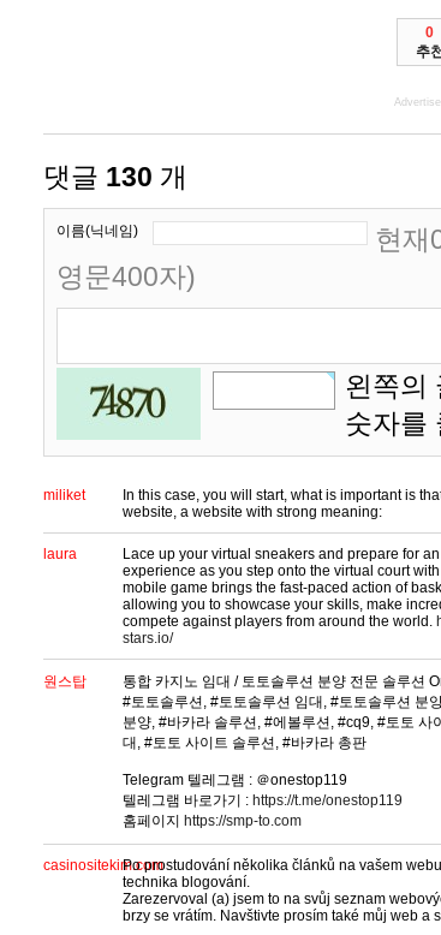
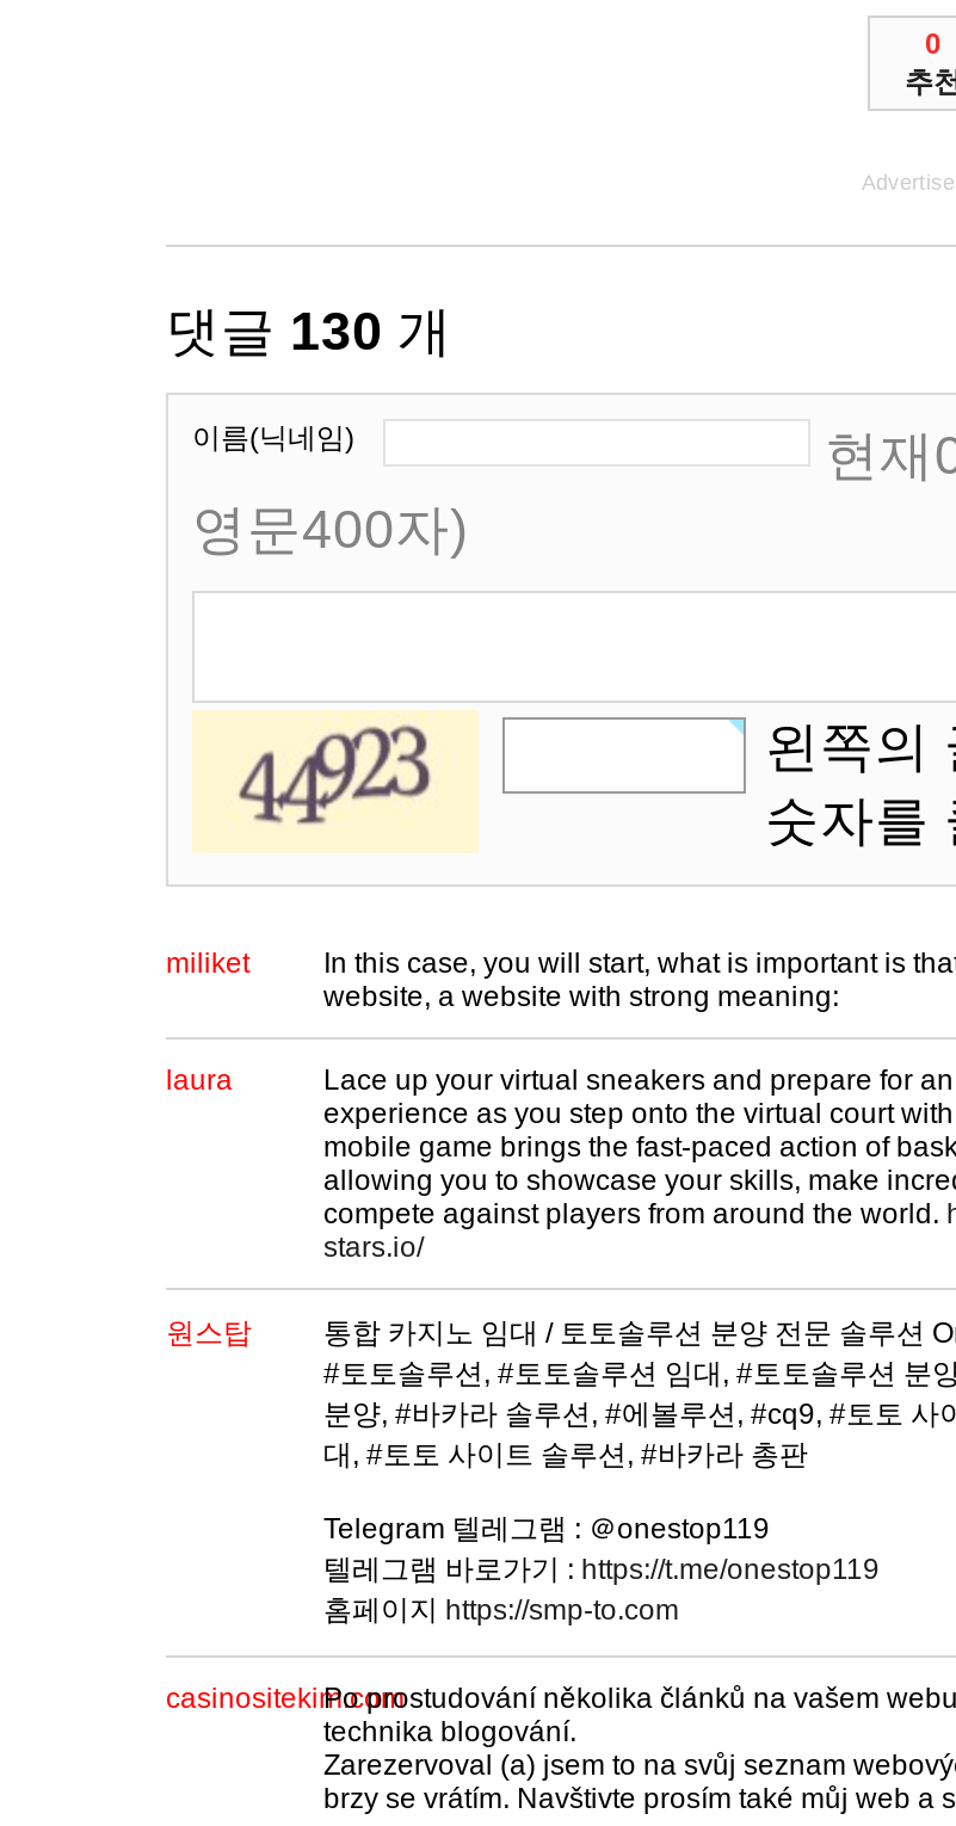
[56,368,201,440] [image] -> [192,710,479,853] [image]

